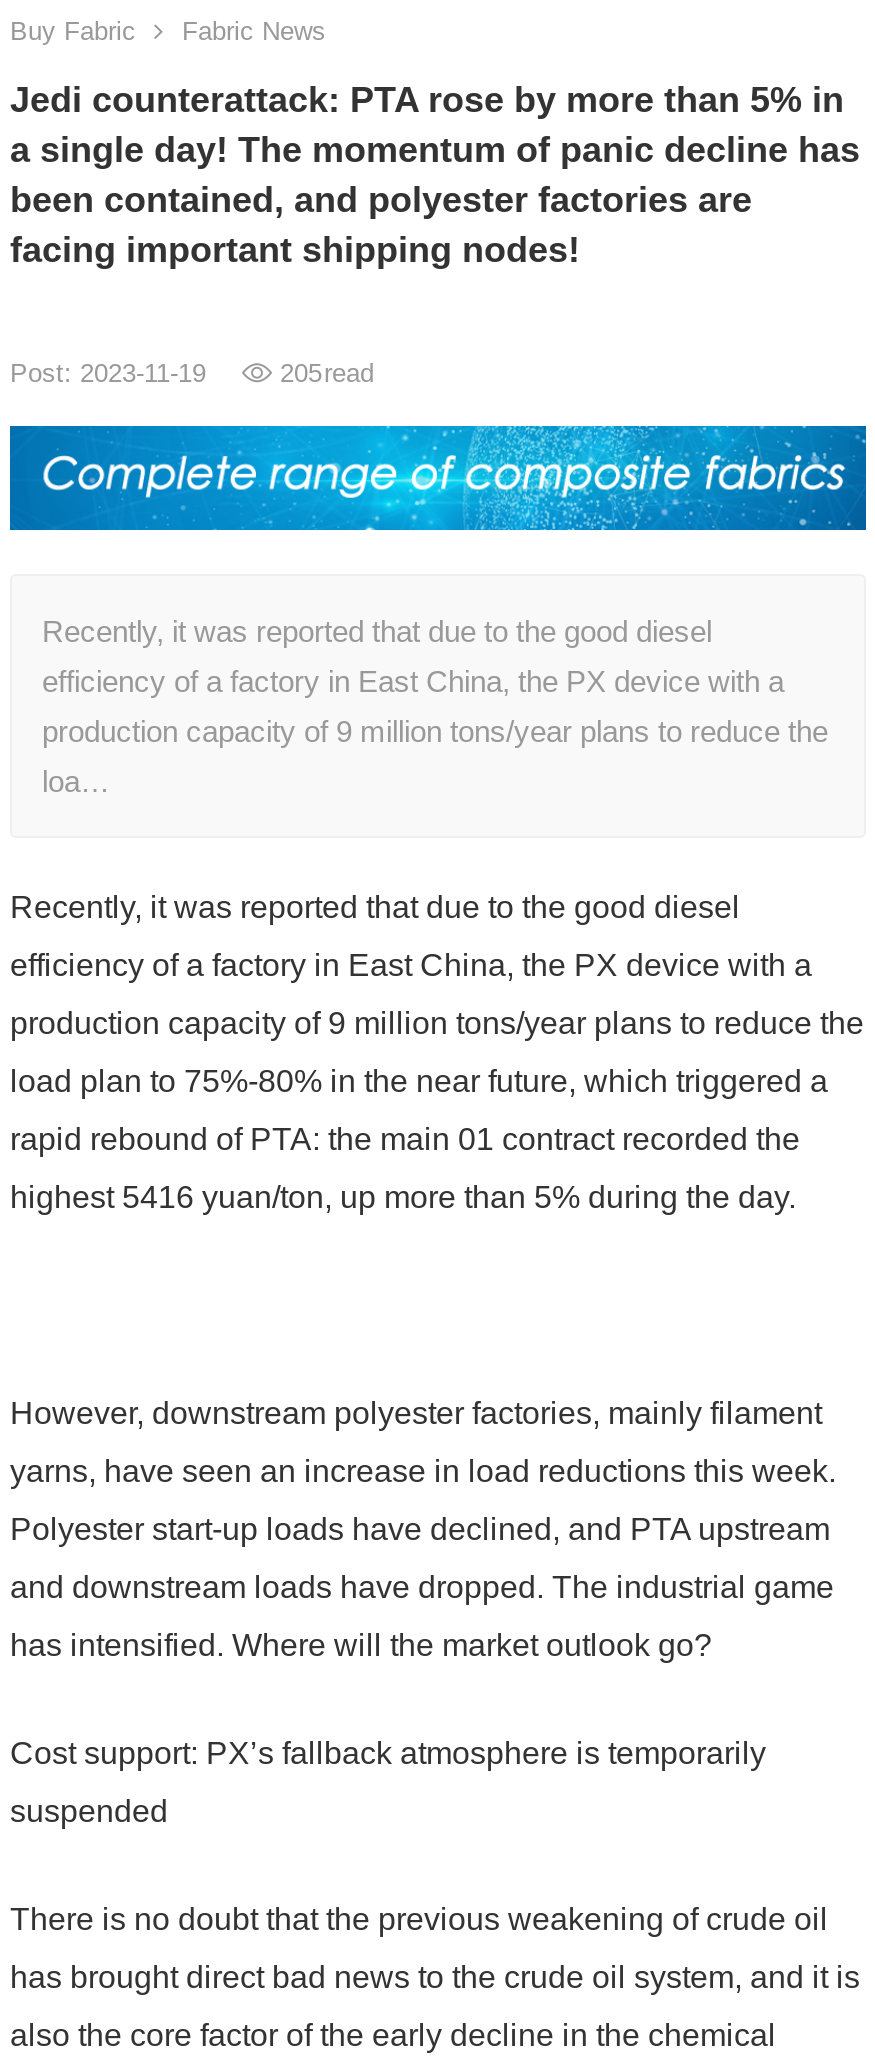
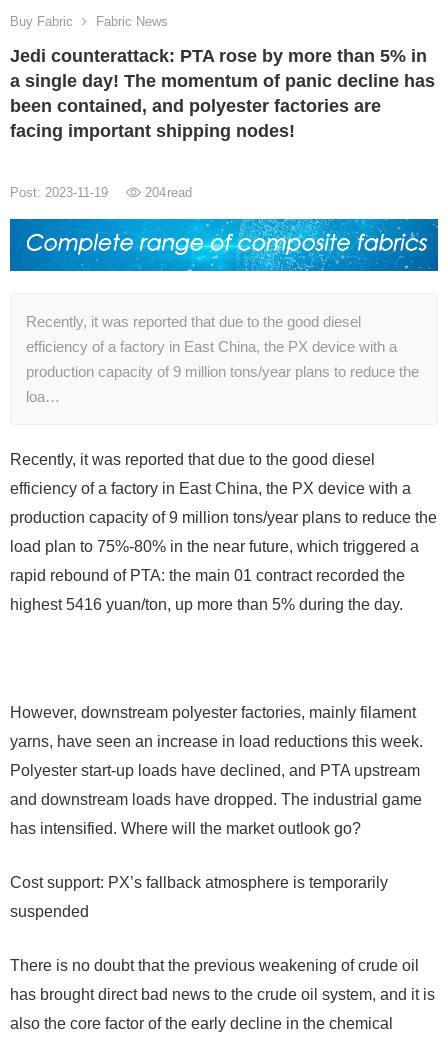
[10,358,374,388] Post: 2023-11-19 205read -> [10,185,192,200] Post: 2023-11-19 204read

